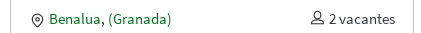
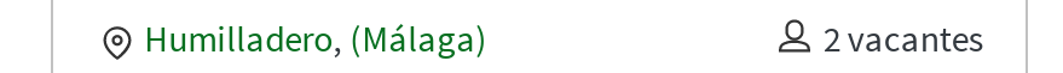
[49,9,172,28] Benalua, (Granada) -> [144,16,488,62] Humilladero, (Málaga)

